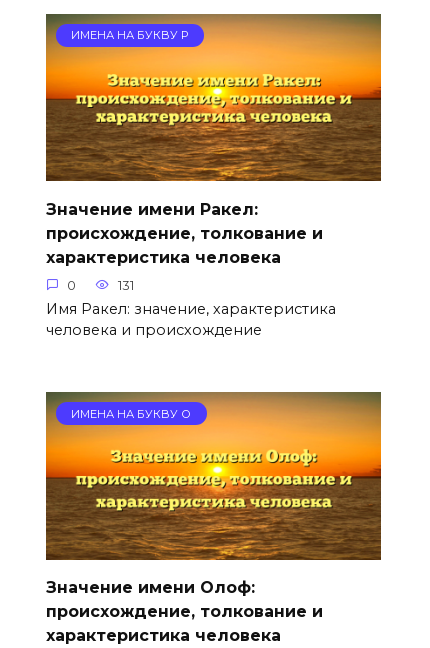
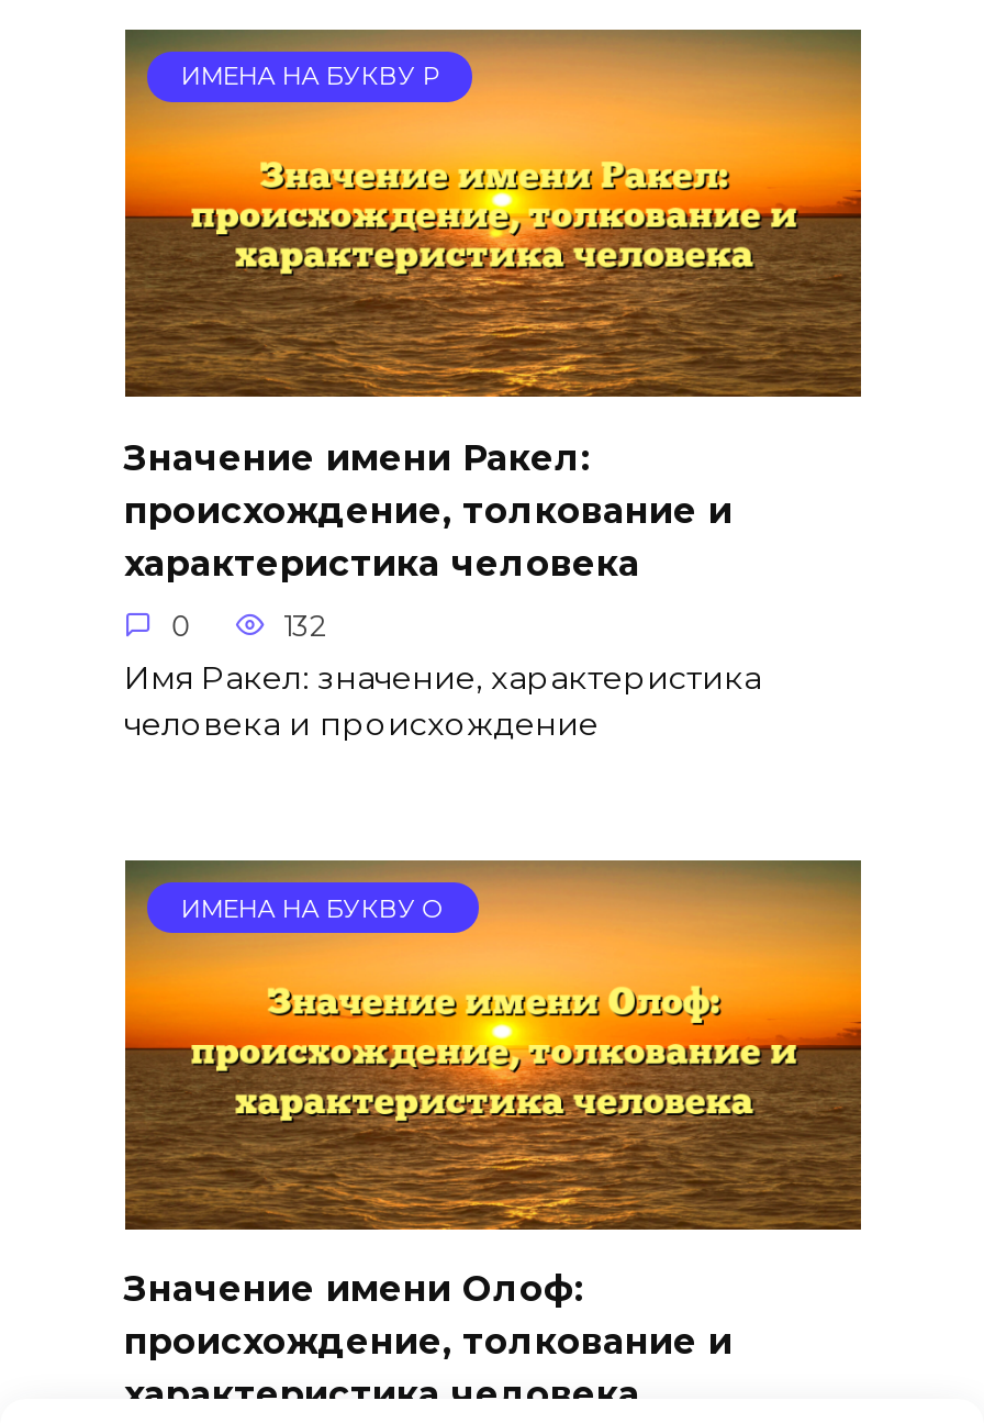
[118,278,134,293] 131 -> [283,609,325,642] 132

